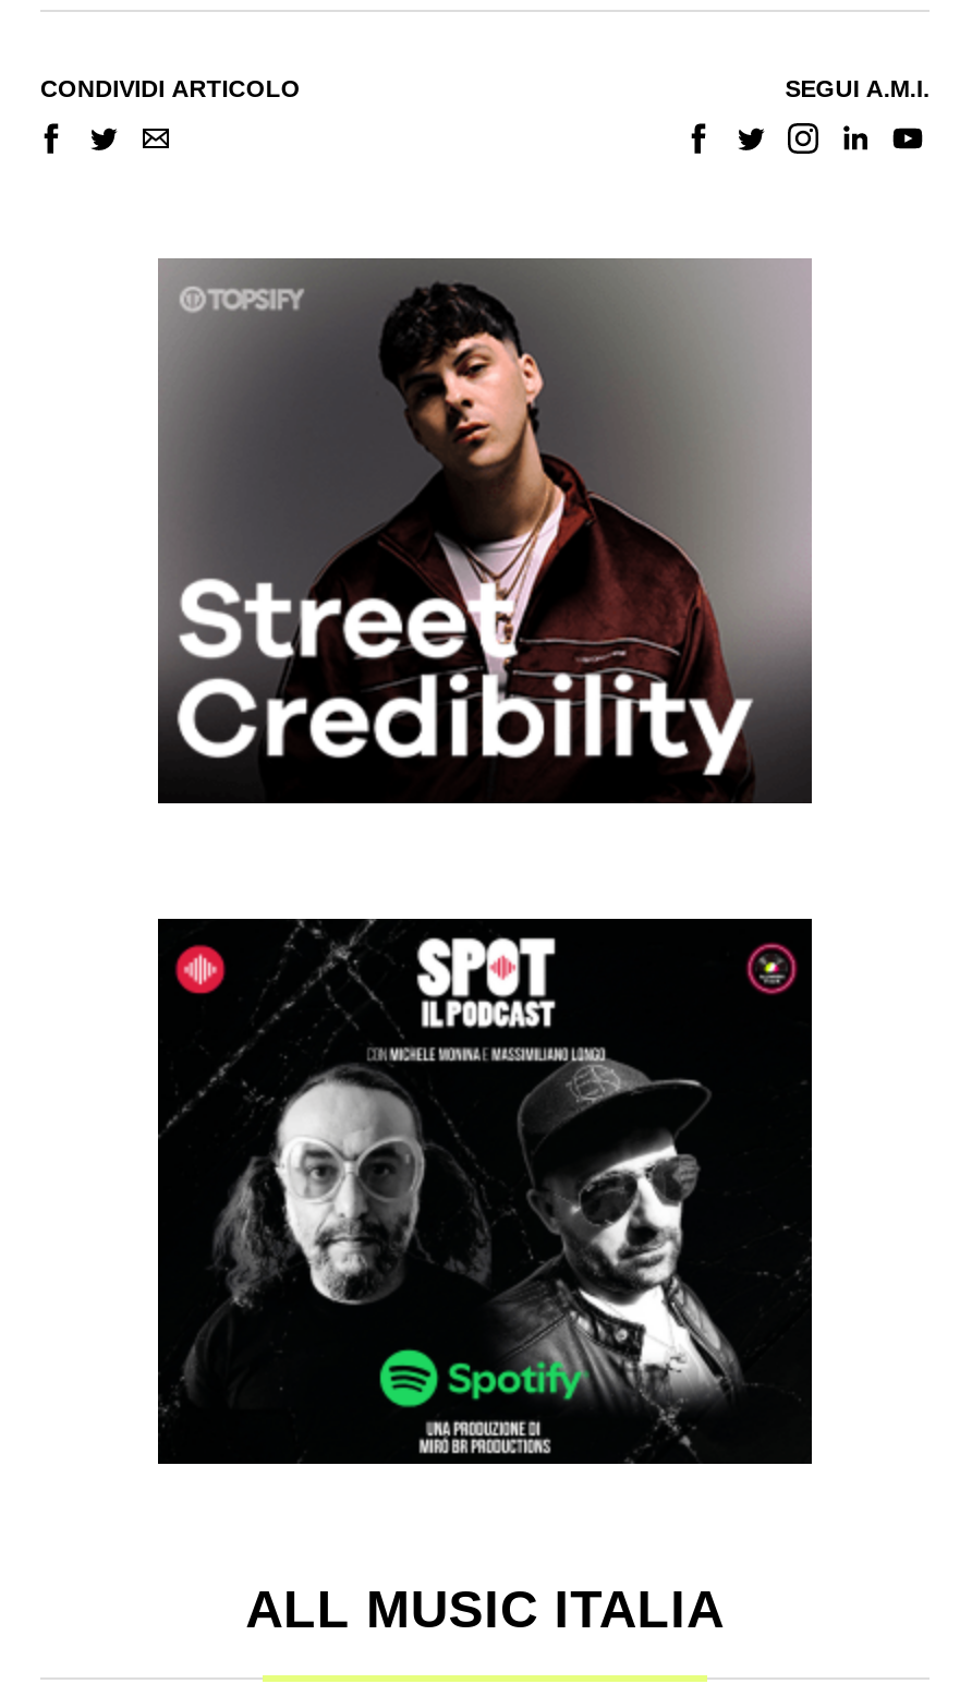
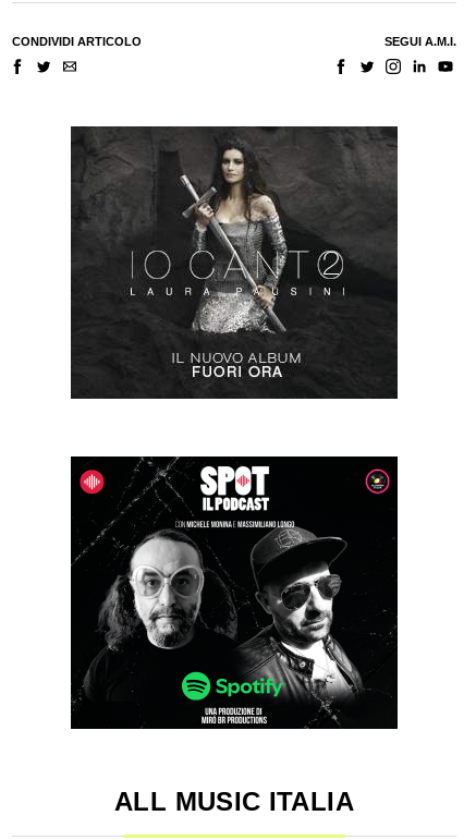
[158,258,812,799] [image] -> [71,126,398,398] [image]

